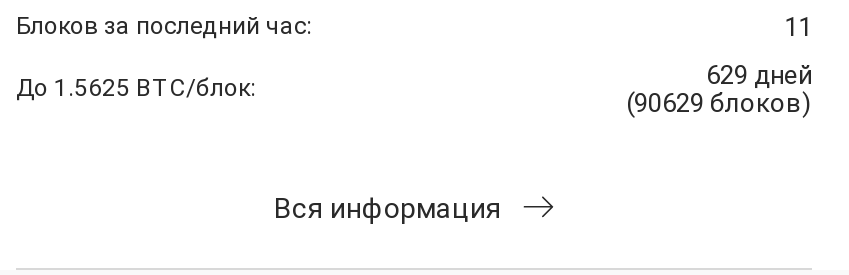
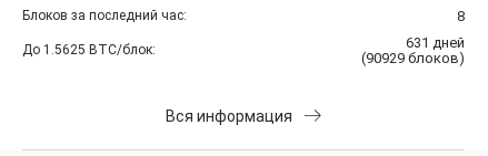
[784,11,812,41] 11 -> [457,7,465,24] 8
[706,59,812,89] 629 дней -> [406,34,465,50] 631 дней
[626,87,812,117] (90629 блоков) -> [361,49,465,66] (90929 блоков)

